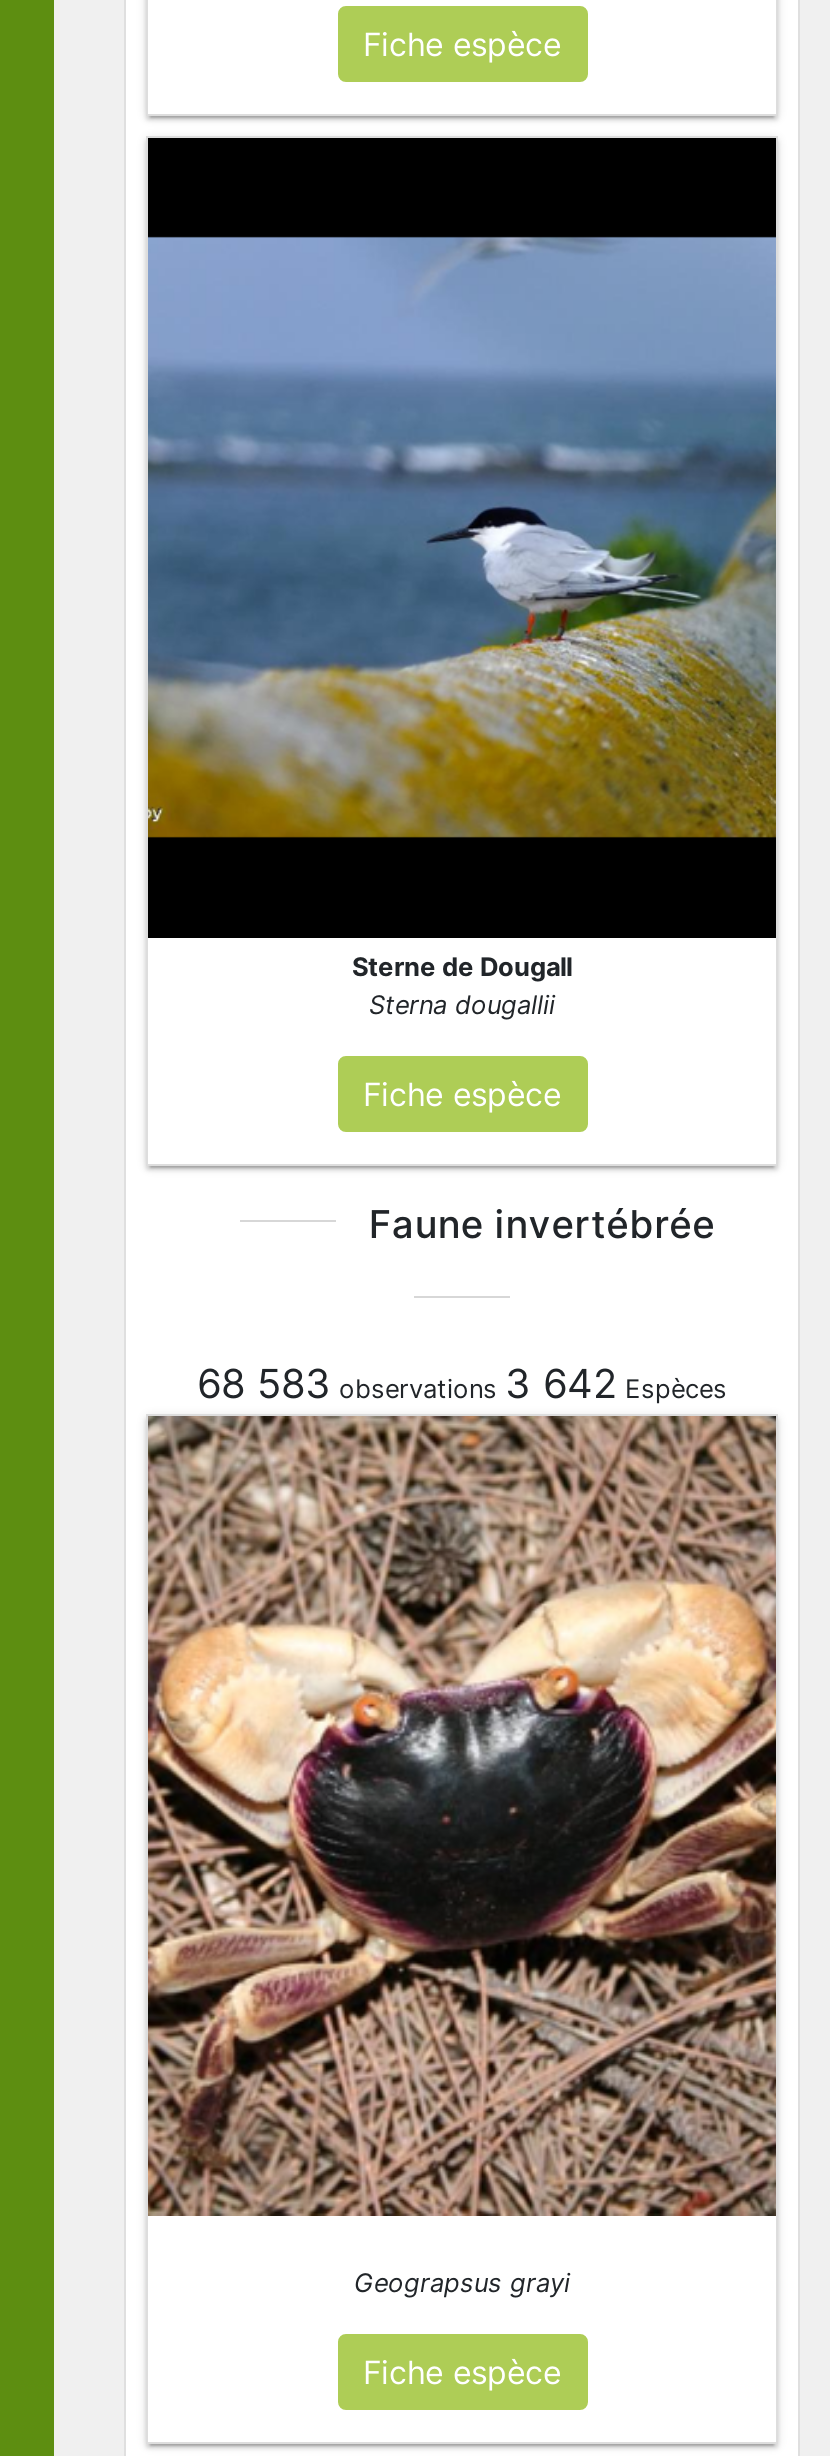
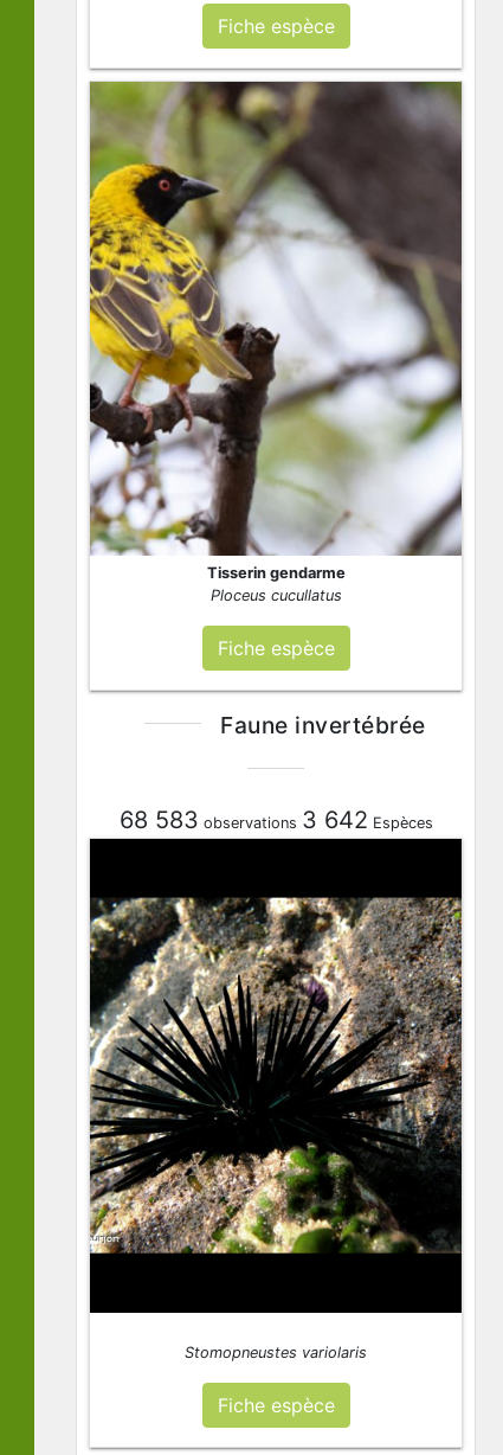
[146,136,778,1020] [image] | Sterne de Dougall | Sterna dougallii -> [89,81,463,604] [image] | Tisserin gendarme | Ploceus cucullatus
[146,1414,778,2298] [image] | Geograpsus grayi -> [89,838,463,1362] [image] | Stomopneustes variolaris

